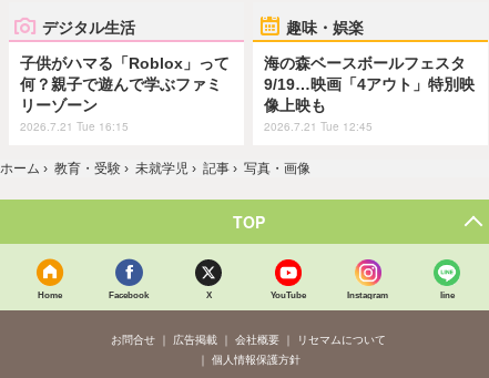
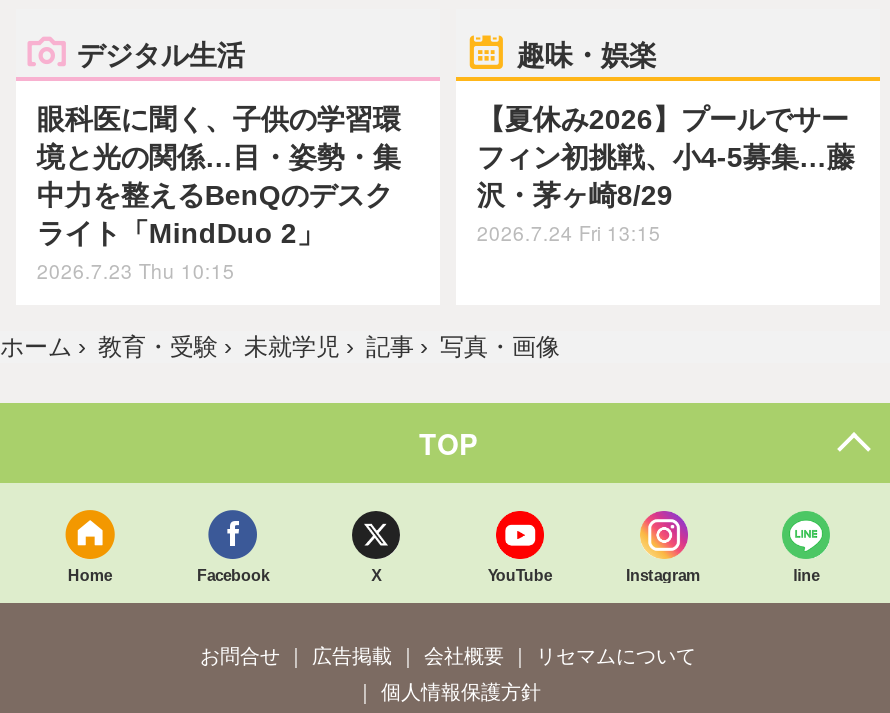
[20,54,230,134] 子供がハマる「Roblox」って | 何？親子で遊んで学ぶファミ | リーゾーン | 2026.7.21 Tue 16:15 -> [37,103,401,285] 眼科医に聞く、子供の学習環 | 境と光の関係…目・姿勢・集 | 中力を整えるBenQのデスク | ライト「MindDuo 2」 | 2026.7.23 Thu 10:15
[264,54,475,134] 海の森ベースボールフェスタ | 9/19…映画「4アウト」特別映 | 像上映も | 2026.7.21 Tue 12:45 -> [477,103,855,247] 【夏休み2026】プールでサー | フィン初挑戦、小4-5募集…藤 | 沢・茅ヶ崎8/29 | 2026.7.24 Fri 13:15

